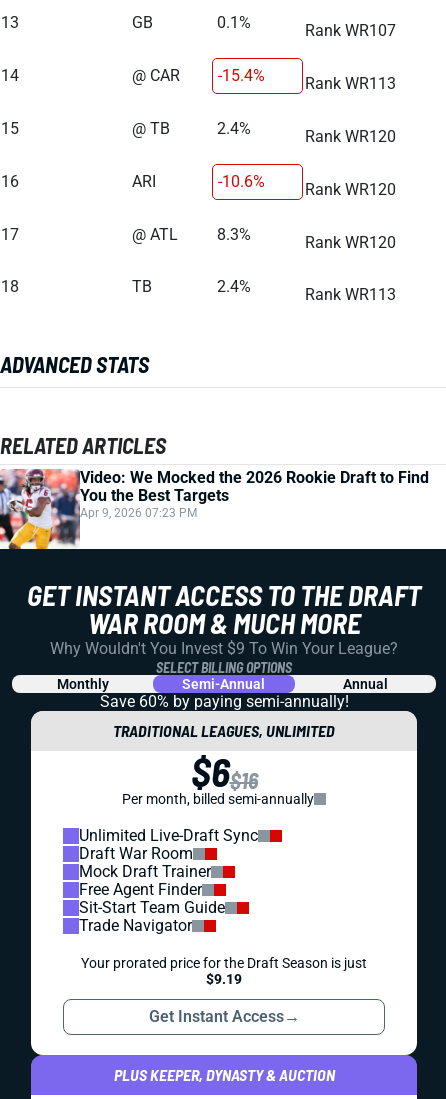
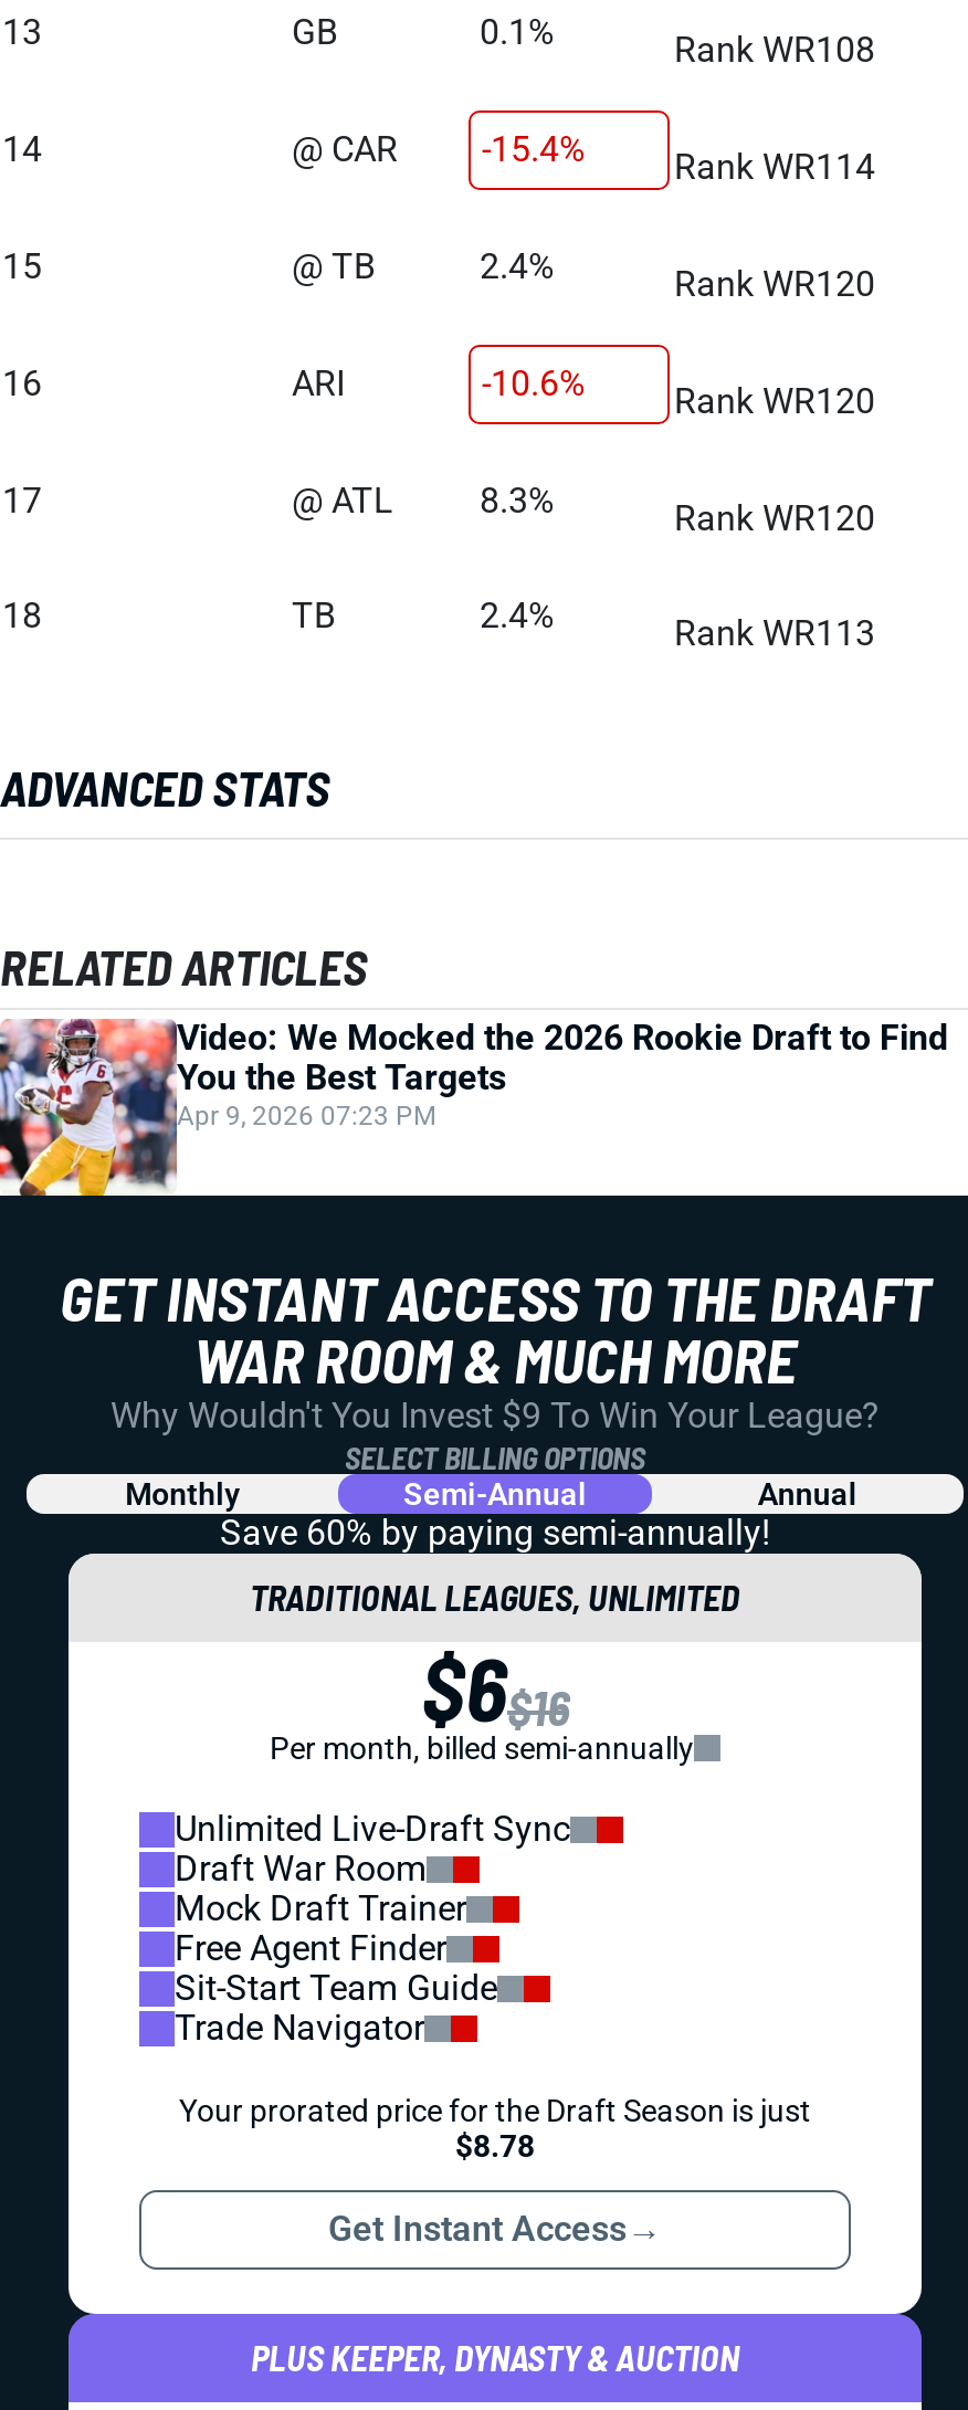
[305,21,396,40] Rank WR107 -> [674,29,875,71] Rank WR108
[305,74,396,93] Rank WR113 -> [674,146,875,188] Rank WR114
[206,971,242,987] $9.19 -> [455,2129,535,2164] $8.78

